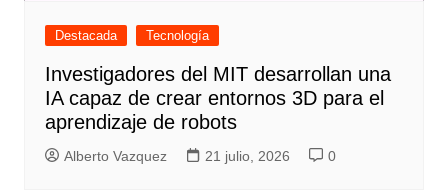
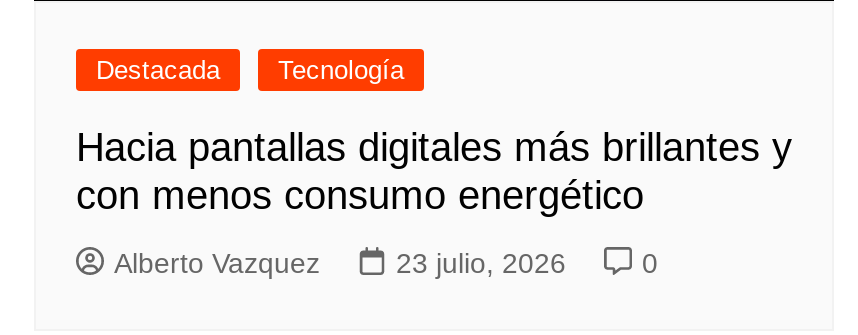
[45,63,391,133] Investigadores del MIT desarrollan una | IA capaz de crear entornos 3D para el | aprendizaje de robots -> [76,126,792,218] Hacia pantallas digitales más brillantes y | con menos consumo energético
[205,148,290,164] 21 julio, 2026 -> [396,248,566,280] 23 julio, 2026

